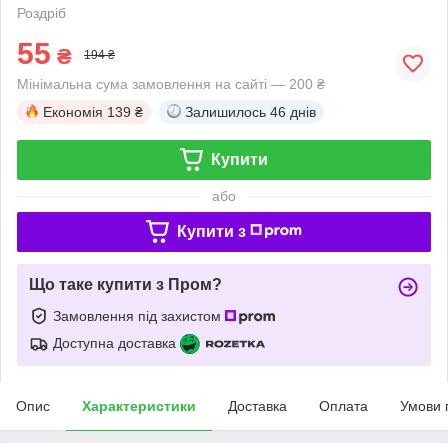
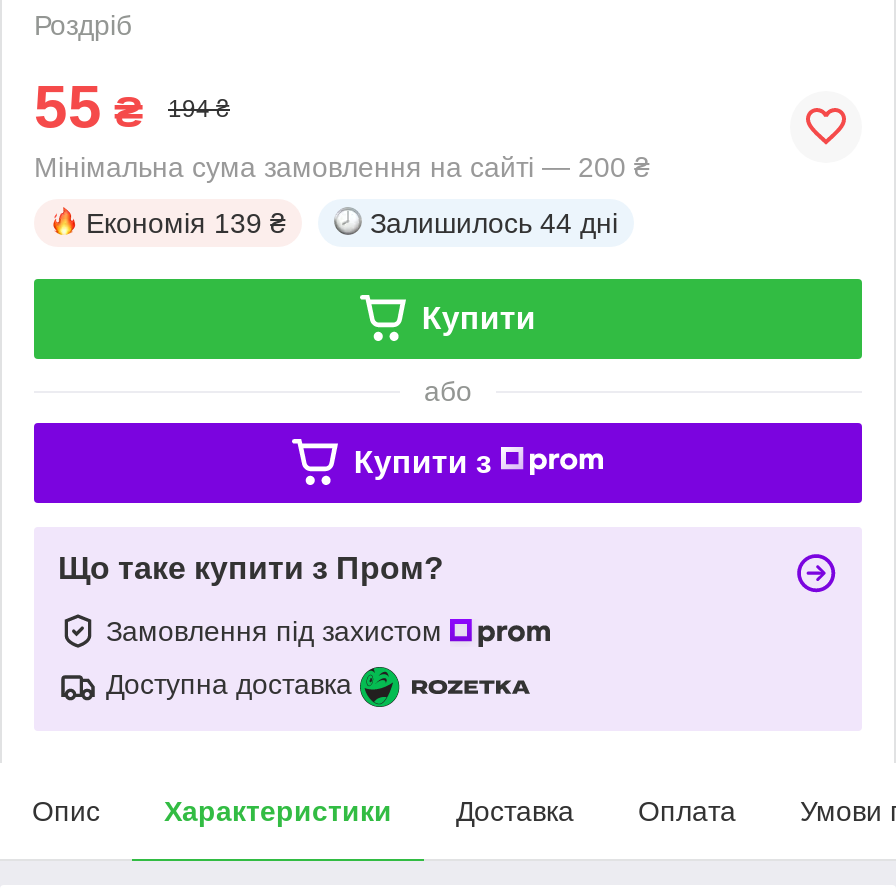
[185,104,316,120] Залишилось 46 днів -> [370,207,618,239] Залишилось 44 дні

